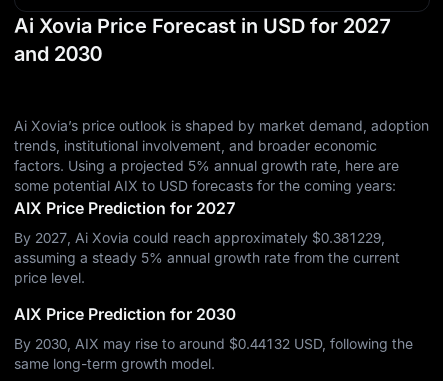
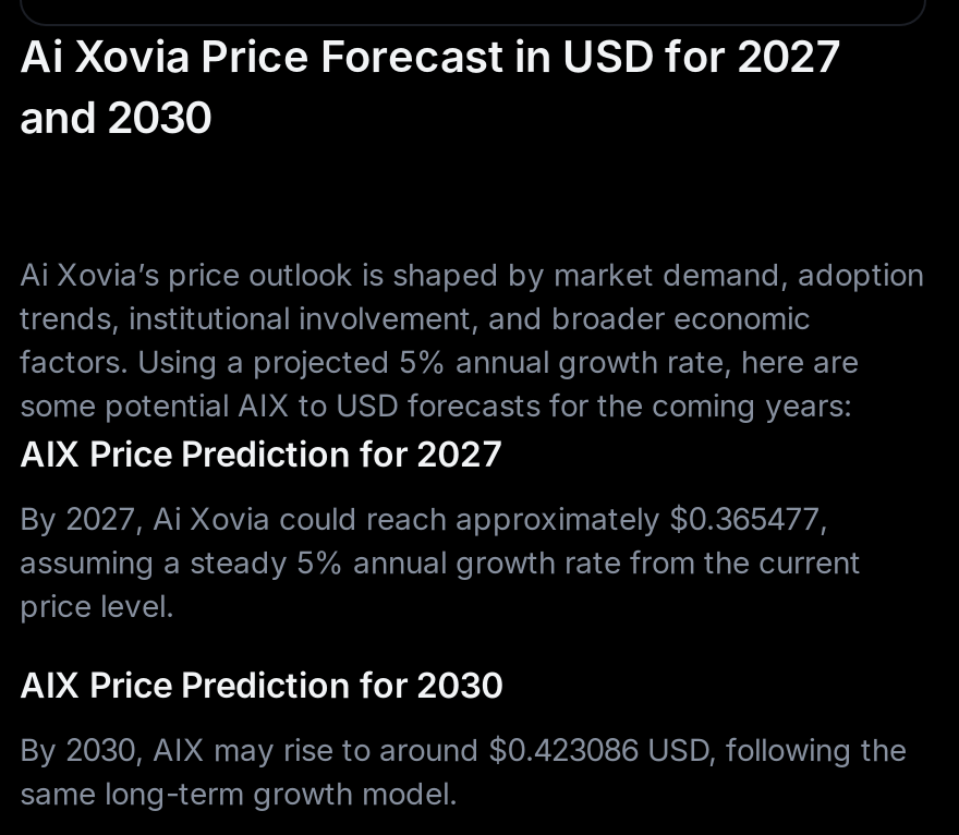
[14,229,385,246] By 2027, Ai Xovia could reach approximately $0.381229, -> [20,500,828,537] By 2027, Ai Xovia could reach approximately $0.365477,
[14,335,413,352] By 2030, AIX may rise to around $0.44132 USD, following the -> [20,731,907,768] By 2030, AIX may rise to around $0.423086 USD, following the

